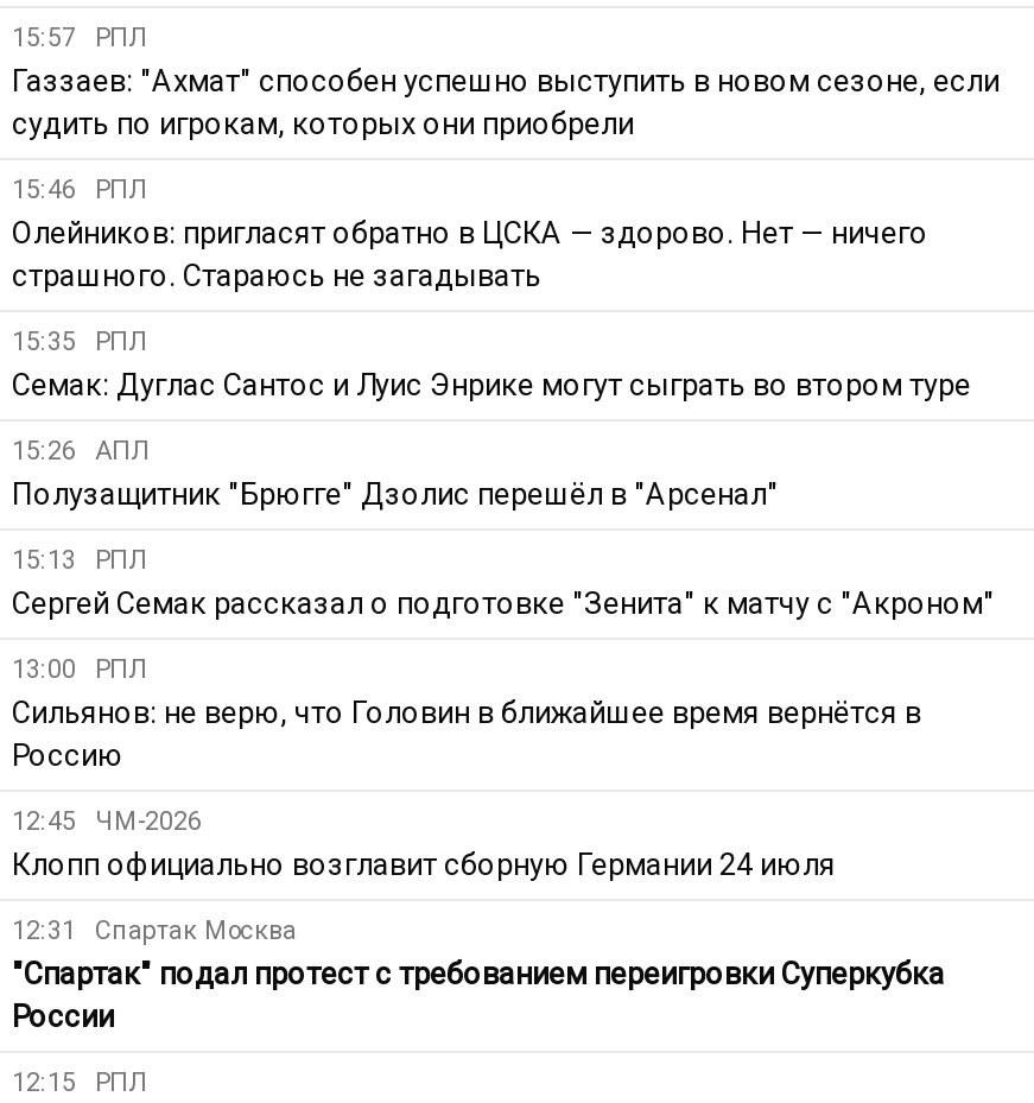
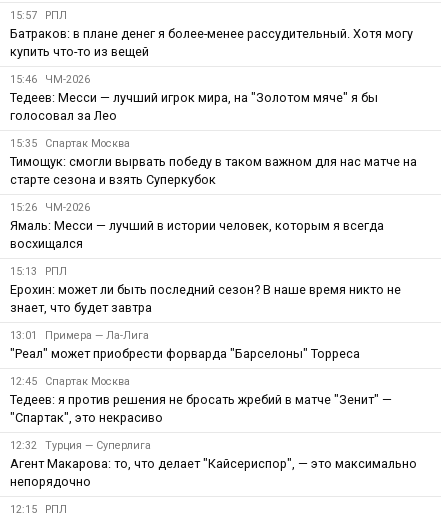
[12,62,1000,140] Газзаев: "Ахмат" способен успешно выступить в новом сезоне, если | судить по игрокам, которых они приобрели -> [10,26,413,59] Батраков: в плане денег я более-менее рассудительный. Хотя могу | купить что-то из вещей
[12,174,928,292] 15:46 РПЛ | Олейников: пригласят обратно в ЦСКА — здорово. Нет — ничего | страшного. Стараюсь не загадывать -> [10,73,378,123] 15:46 ЧМ-2026 | Тедеев: Месси — лучший игрок мира, на "Золотом мяче" я бы | голосовал за Лео
[12,326,971,402] 15:35 РПЛ | Семак: Дуглас Сантос и Луис Энрике могут сыграть во втором туре -> [10,137,417,187] 15:35 Спартак Москва | Тимощук: смогли вырвать победу в таком важном для нас матче на | старте сезона и взять Суперкубок
[12,435,779,511] 15:26 АПЛ | Полузащитник "Брюгге" Дзолис перешёл в "Арсенал" -> [10,201,384,251] 15:26 ЧМ-2026 | Ямаль: Месси — лучший в истории человек, которым я всегда | восхищался
[12,584,995,620] Сергей Семак рассказал о подготовке "Зенита" к матчу с "Акроном" -> [10,282,401,315] Ерохин: может ли быть последний сезон? В наше время никто не | знает, что будет завтра
[12,653,921,772] 13:00 РПЛ | Сильянов: не верю, что Головин в ближайшее время вернётся в | Россию -> [10,329,360,361] 13:01 Примера — Ла-Лига | "Реал" может приобрести форварда "Барселоны" Торреса
[12,805,836,881] 12:45 ЧМ-2026 | Клопп официально возглавит сборную Германии 24 июля -> [10,375,392,425] 12:45 Спартак Москва | Тедеев: я против решения не бросать жребий в матче "Зенит" — | "Спартак", это некрасиво
[12,914,945,1033] 12:31 Спартак Москва | "Спартак" подал протест с требованием переигровки Суперкубка | России -> [10,439,417,489] 12:32 Турция — Суперлига | Агент Макарова: то, что делает "Кайсериспор", — это максимально | непорядочно

